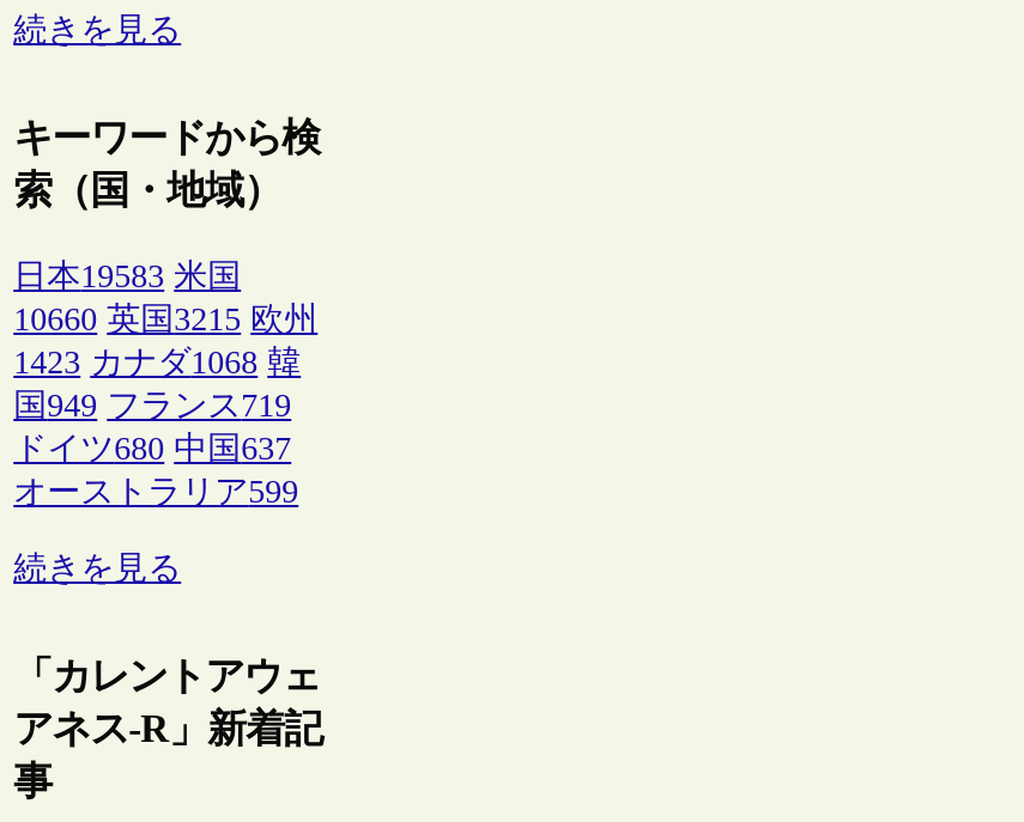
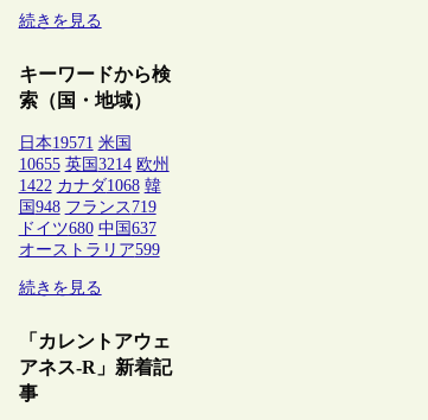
[13,259,241,295] 日本19583 米国 -> [18,134,131,152] 日本19571 米国
[13,302,318,338] 10660 英国3215 欧州 -> [18,156,169,173] 10655 英国3214 欧州
[13,345,301,381] 1423 カナダ1068 韓 -> [18,177,161,195] 1422 カナダ1068 韓
[13,388,291,424] 国949 フランス719 -> [18,198,156,216] 国948 フランス719

